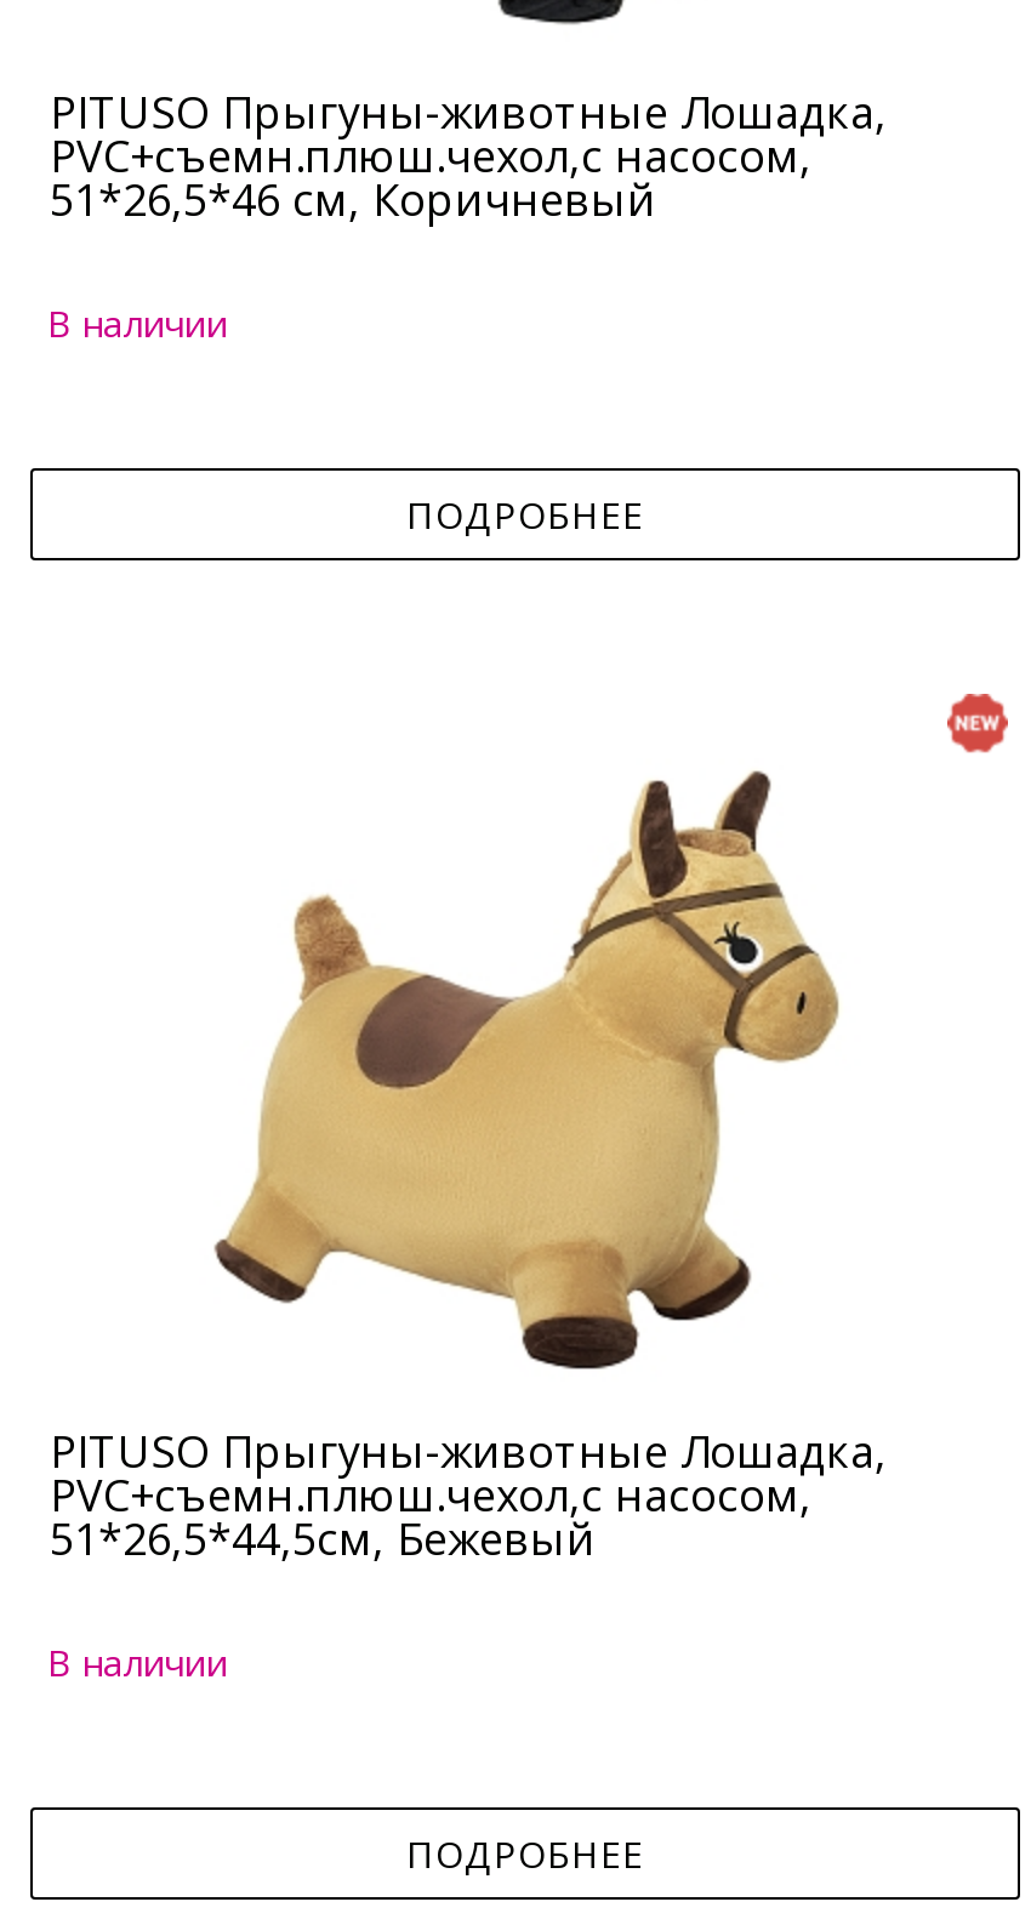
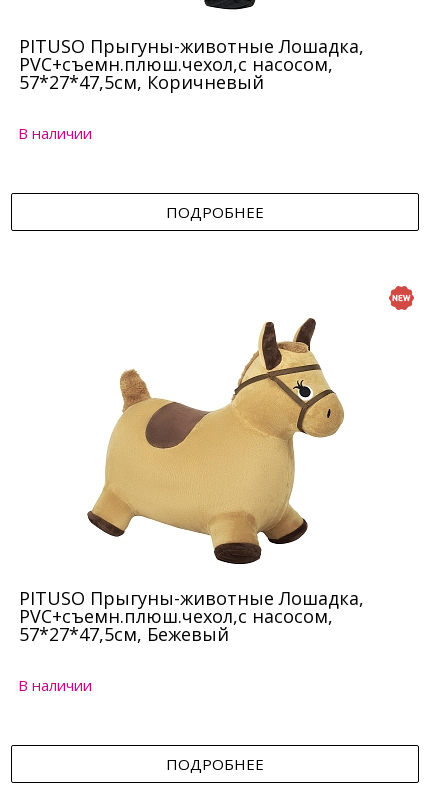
[50,170,656,228] 51*26,5*46 см, Коричневый -> [19,70,264,94] 57*27*47,5см, Коричневый
[50,1509,596,1567] 51*26,5*44,5см, Бежевый -> [19,622,229,646] 57*27*47,5см, Бежевый

